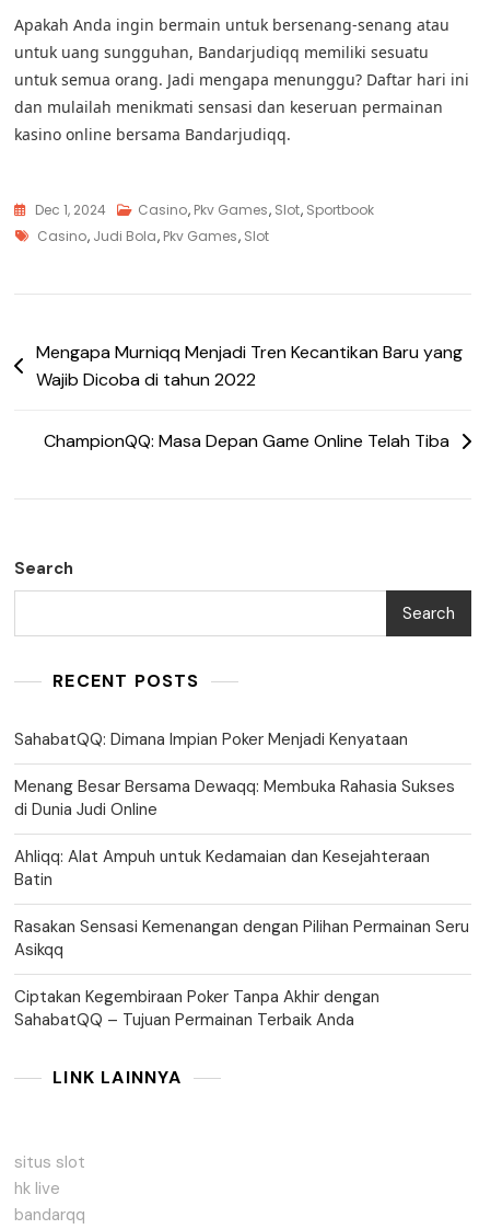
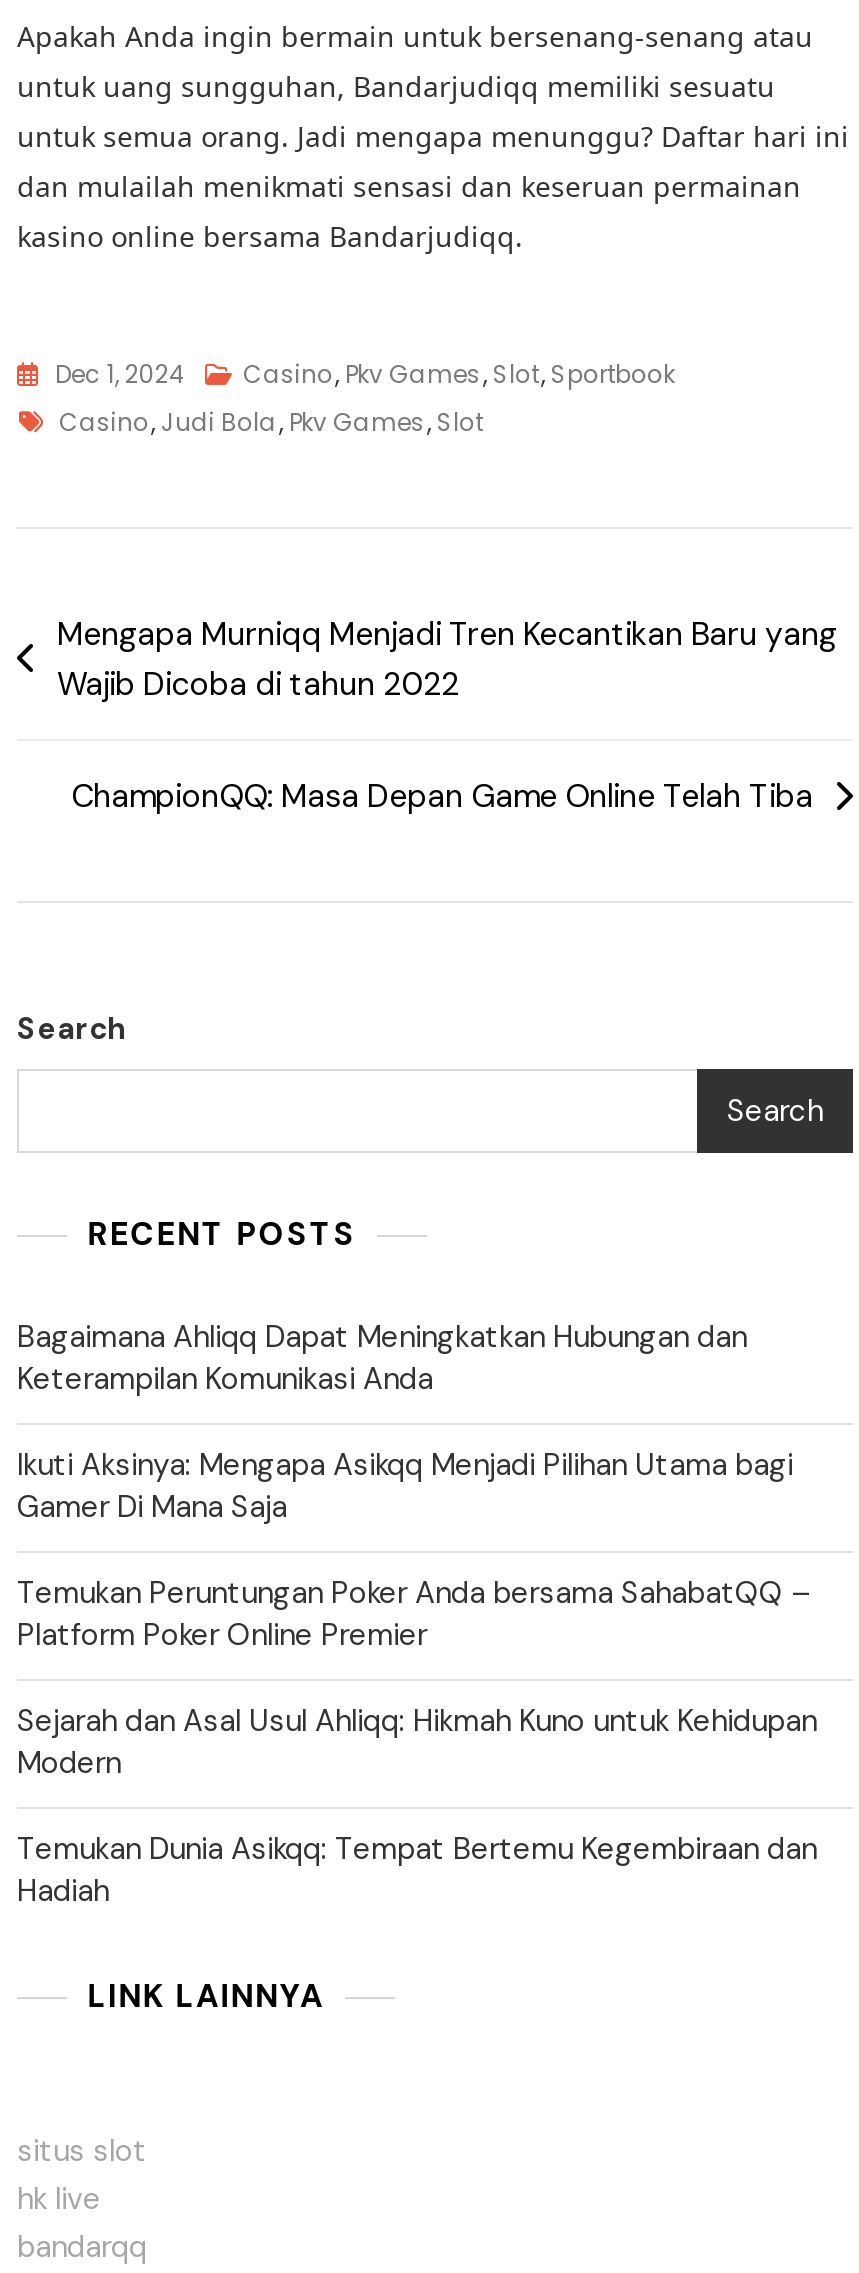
[14,729,408,751] SahabatQQ: Dimana Impian Poker Menjadi Kenyataan -> [17,1317,747,1399] Bagaimana Ahliqq Dapat Meningkatkan Hubungan dan | Keterampilan Komunikasi Anda
[14,776,455,821] Menang Besar Bersama Dewaqq: Membuka Rahasia Sukses | di Dunia Judi Online -> [17,1445,793,1527] Ikuti Aksinya: Mengapa Asikqq Menjadi Pilihan Utama bagi | Gamer Di Mana Saja
[14,846,430,891] Ahliqq: Alat Ampuh untuk Kedamaian dan Kesejahteraan | Batin -> [17,1573,811,1655] Temukan Peruntungan Poker Anda bersama SahabatQQ – | Platform Poker Online Premier
[14,916,469,961] Rasakan Sensasi Kemenangan dengan Pilihan Permainan Seru | Asikqq -> [17,1701,817,1783] Sejarah dan Asal Usul Ahliqq: Hikmah Kuno untuk Kehidupan | Modern
[14,986,379,1031] Ciptakan Kegembiraan Poker Tanpa Akhir dengan | SahabatQQ – Tujuan Permainan Terbaik Anda -> [17,1829,817,1911] Temukan Dunia Asikqq: Tempat Bertemu Kegembiraan dan | Hadiah

